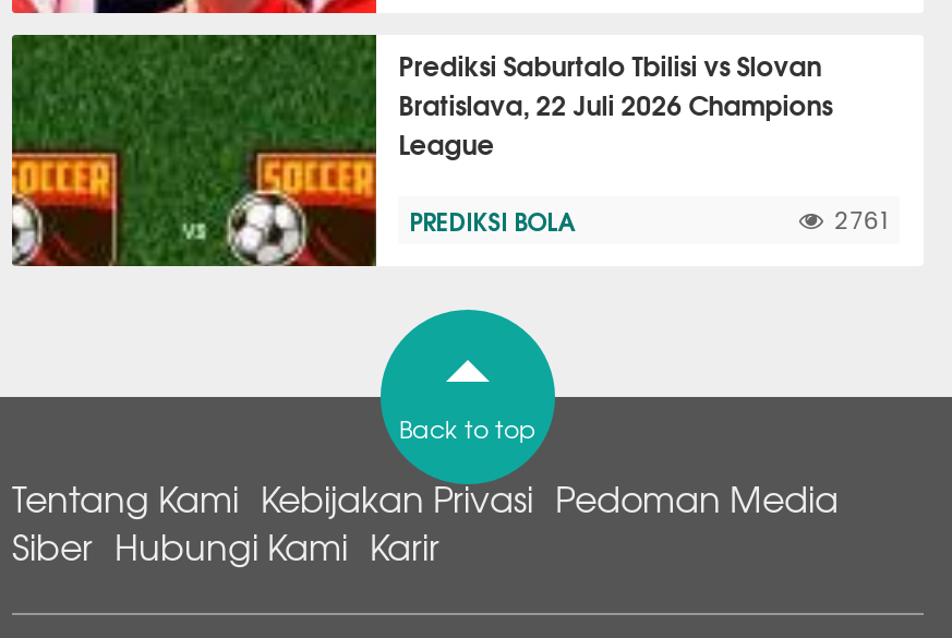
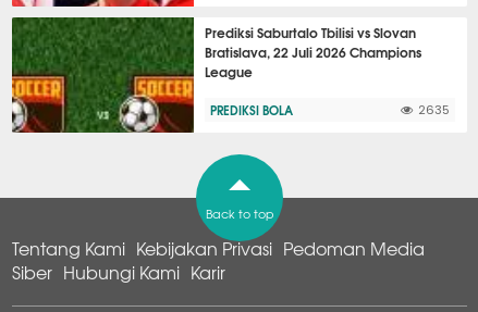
[834,209,889,233] 2761 -> [418,104,450,116] 2635

